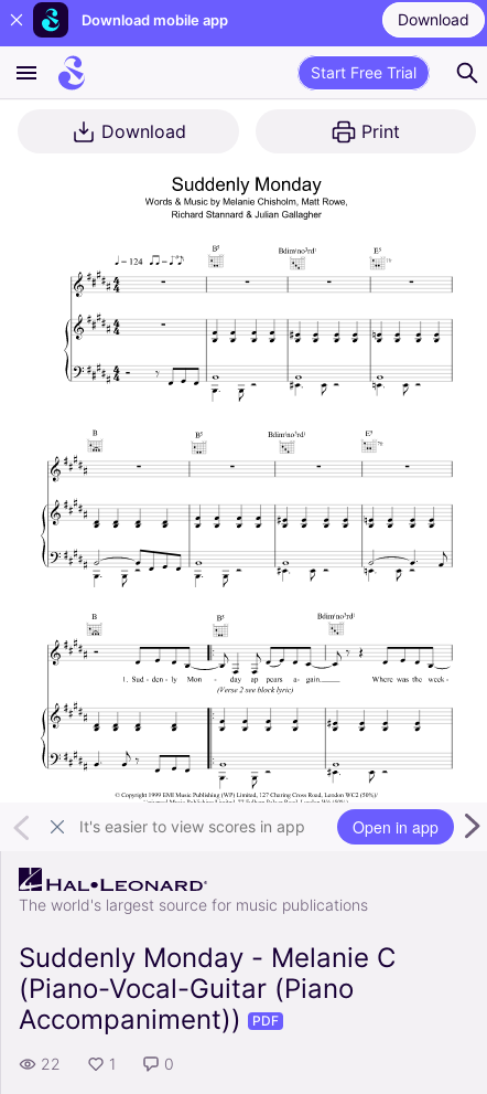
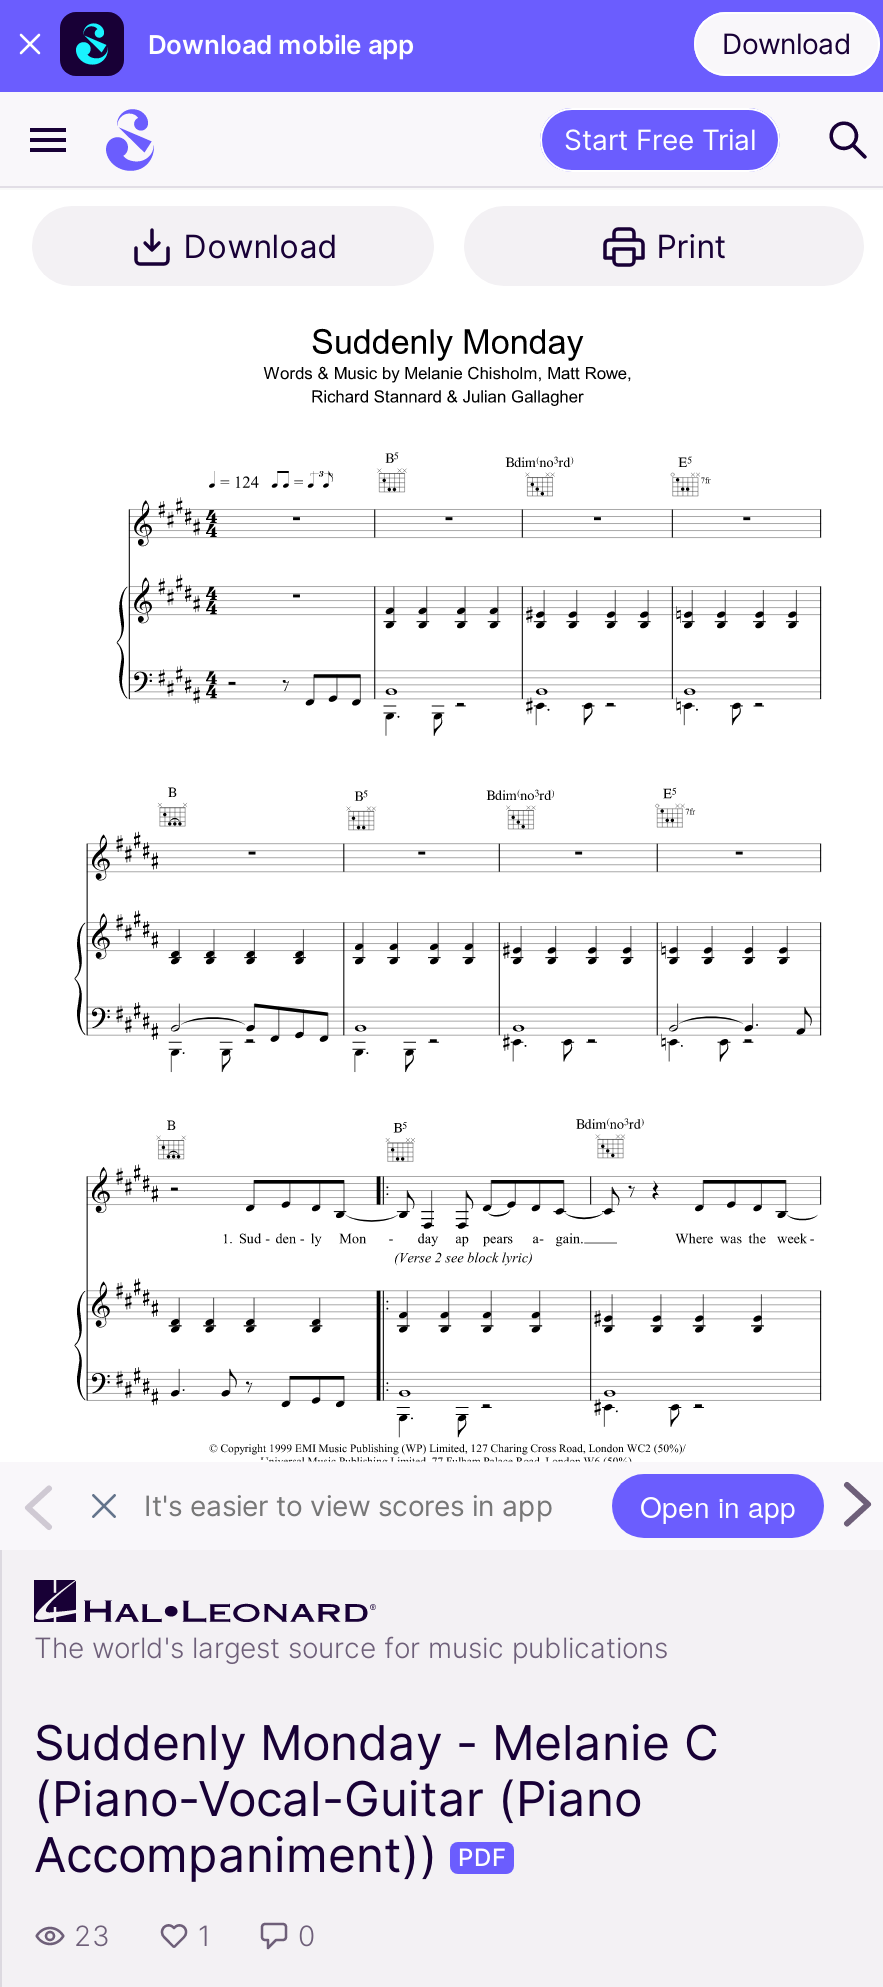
[41,1055,61,1073] 22 -> [74,1919,110,1953] 23

